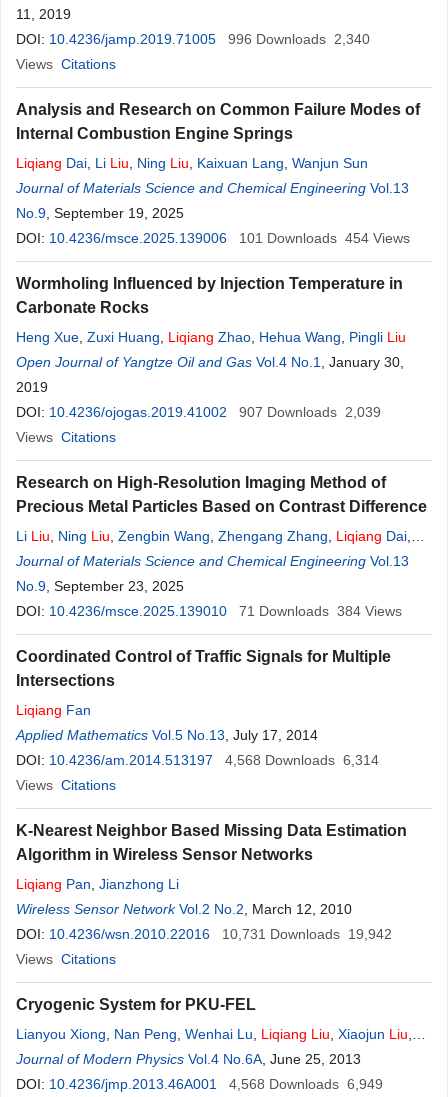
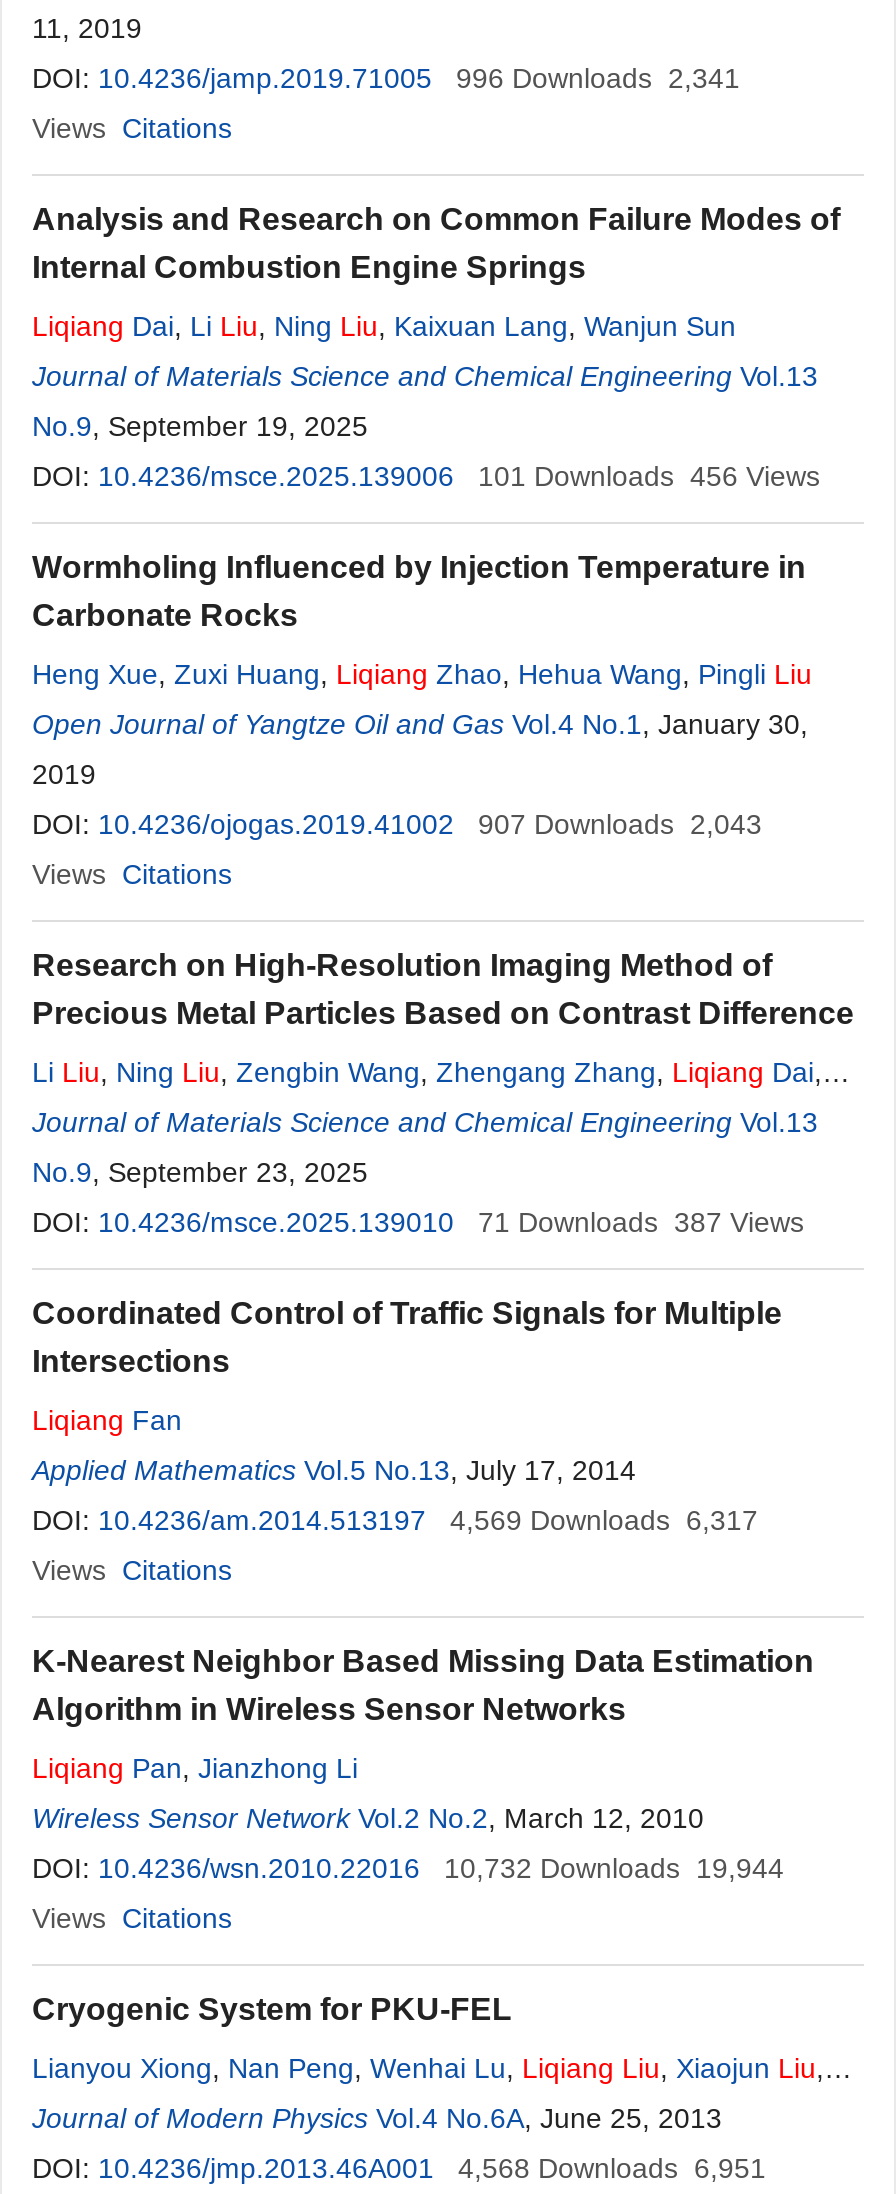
[16,31,370,47] DOI: 10.4236/jamp.2019.71005 996 Downloads 2,340 -> [32,62,740,94] DOI: 10.4236/jamp.2019.71005 996 Downloads 2,341
[239,230,410,246] 101 Downloads 454 Views -> [478,460,820,492] 101 Downloads 456 Views
[16,404,381,420] DOI: 10.4236/ojogas.2019.41002 907 Downloads 2,039 -> [32,808,762,840] DOI: 10.4236/ojogas.2019.41002 907 Downloads 2,043
[239,603,402,619] 71 Downloads 384 Views -> [478,1206,804,1238] 71 Downloads 387 Views
[16,752,379,768] DOI: 10.4236/am.2014.513197 4,568 Downloads 6,314 -> [32,1504,758,1536] DOI: 10.4236/am.2014.513197 4,569 Downloads 6,317
[16,926,392,942] DOI: 10.4236/wsn.2010.22016 10,731 Downloads 19,942 -> [32,1852,784,1884] DOI: 10.4236/wsn.2010.22016 10,732 Downloads 19,944
[229,1076,383,1092] 4,568 Downloads 6,949 -> [458,2152,766,2184] 4,568 Downloads 6,951

